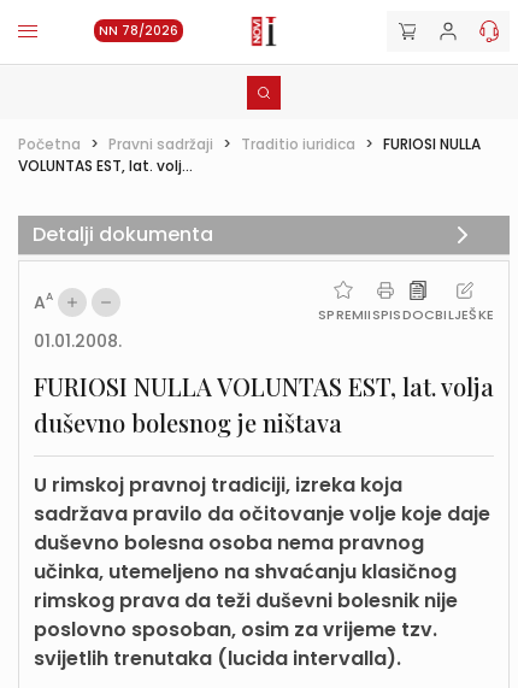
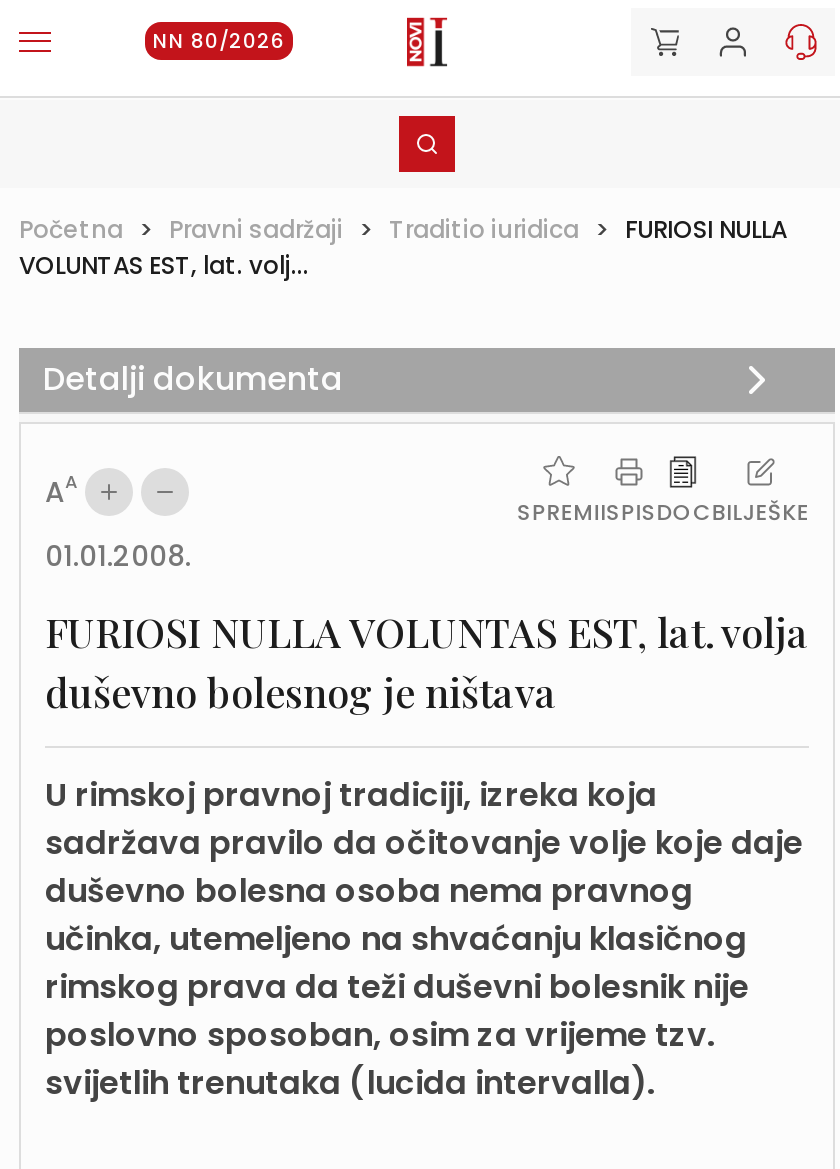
[99,22,178,40] NN 78/2026 -> [153,26,285,56] NN 80/2026

